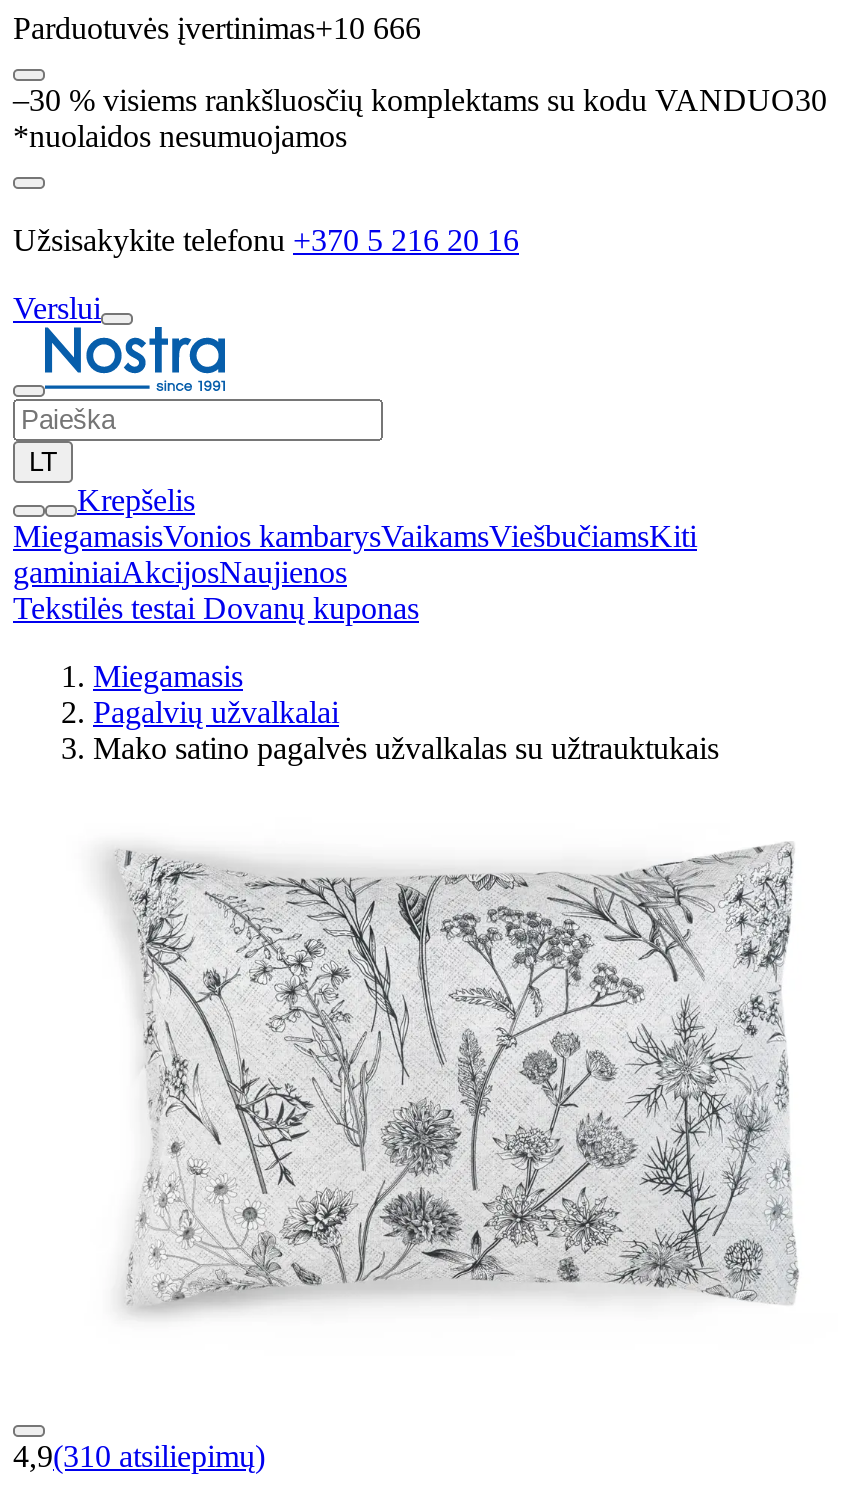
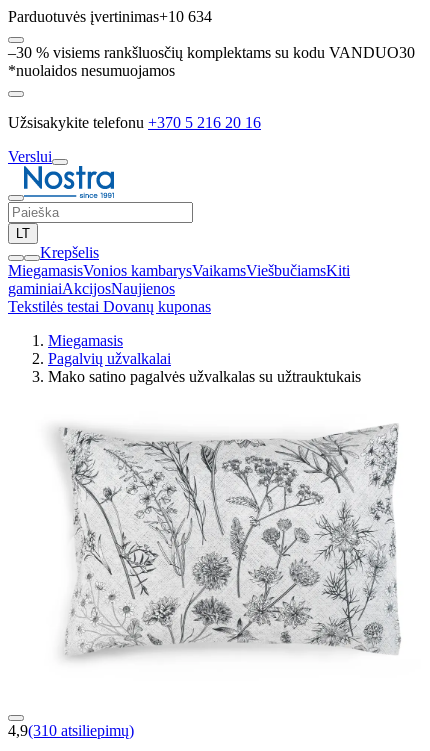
[13,11,421,45] Parduotuvės įvertinimas+10 666 -> [8,8,212,25] Parduotuvės įvertinimas+10 634

